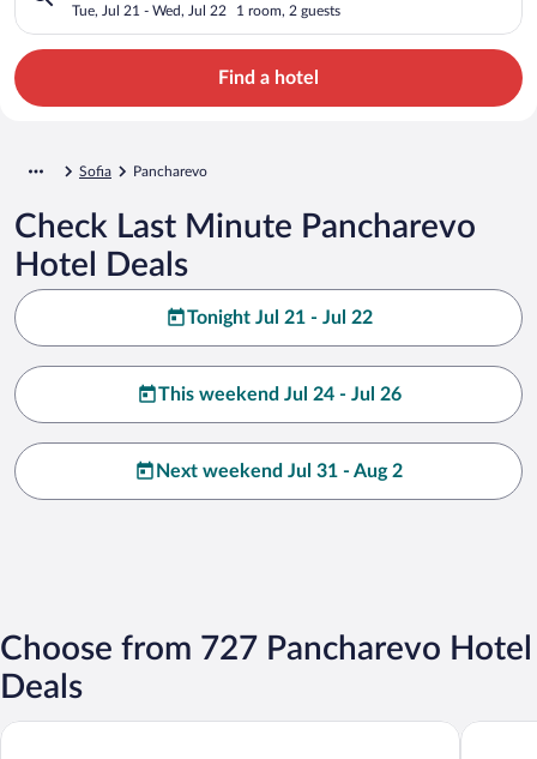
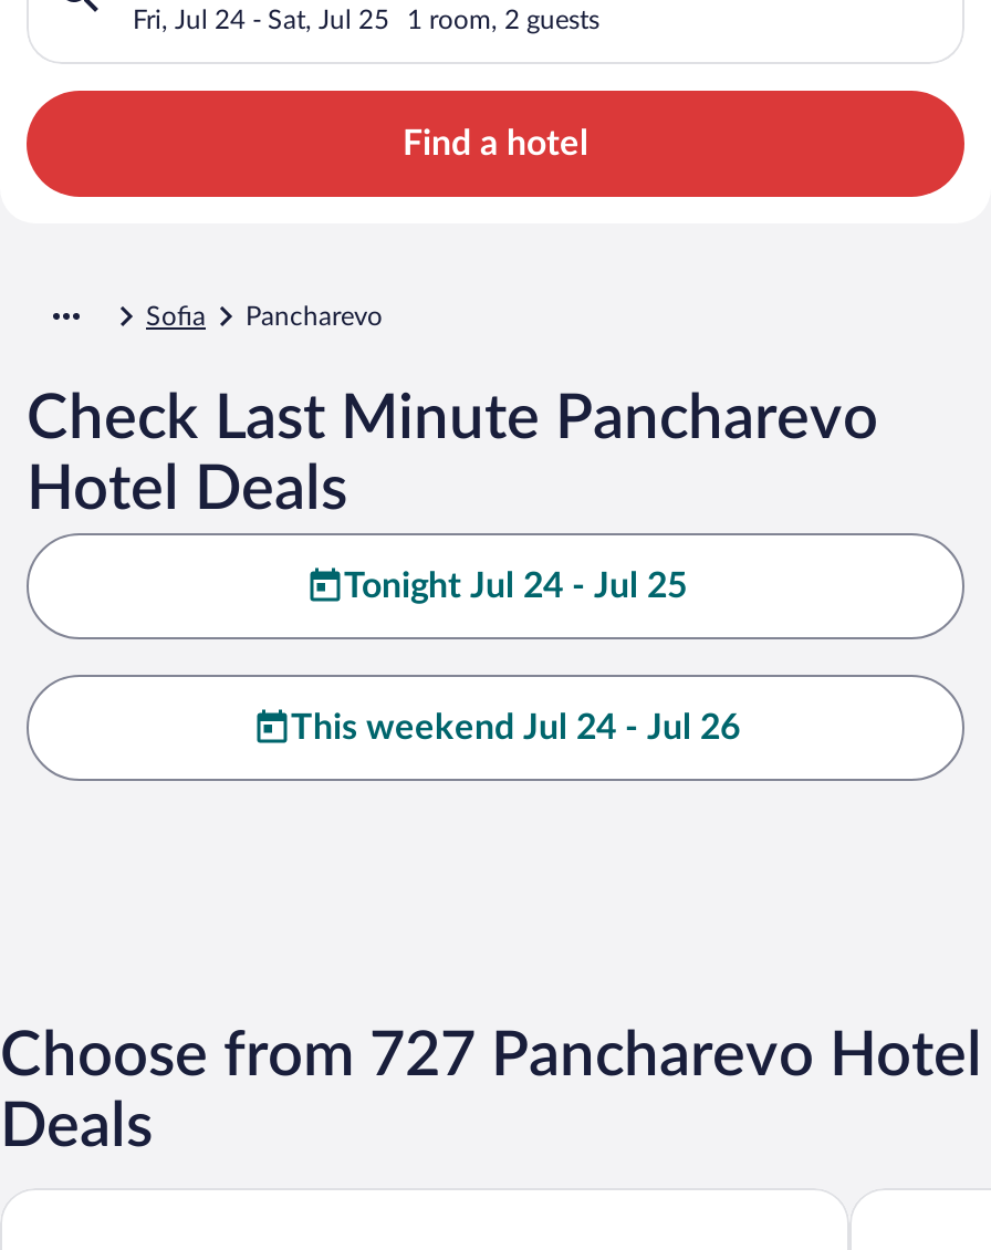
[72,3,227,18] Tue, Jul 21 - Wed, Jul 22 -> [133,6,389,33] Fri, Jul 24 - Sat, Jul 25
[186,308,372,327] Tonight Jul 21 - Jul 22 -> [344,568,687,603] Tonight Jul 24 - Jul 25
[156,461,403,480] Next weekend Jul 31 - Aug 2 -> none

